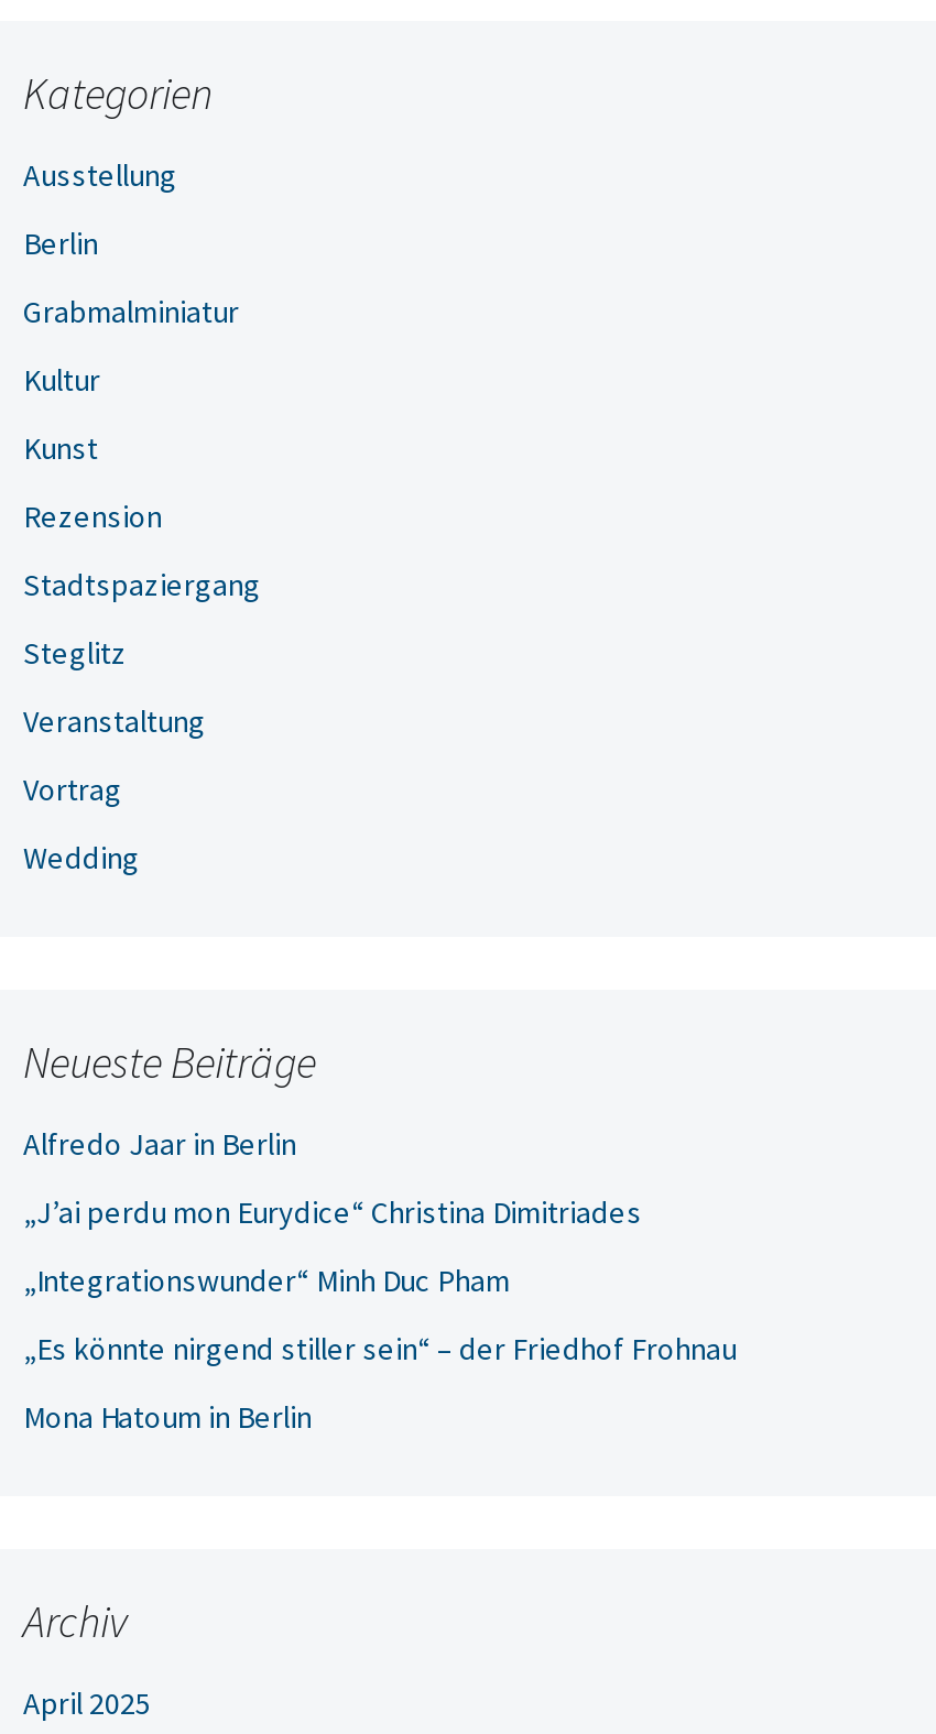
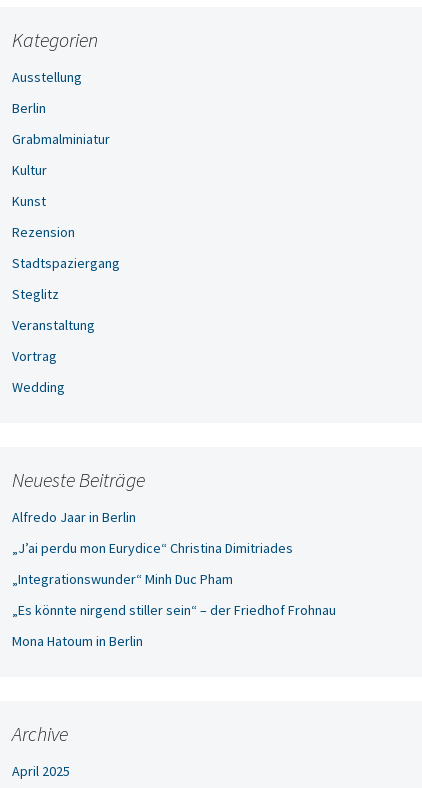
[23,1593,127,1648] Archiv -> [12,721,68,746] Archive

